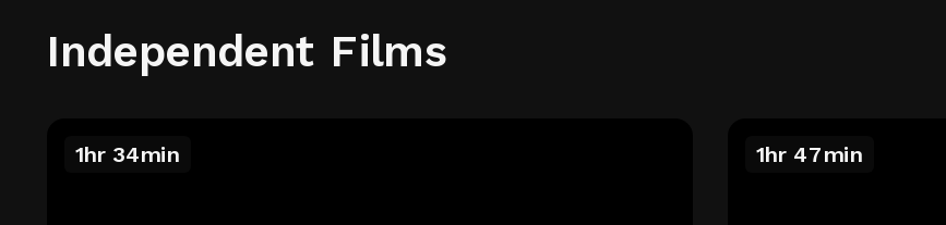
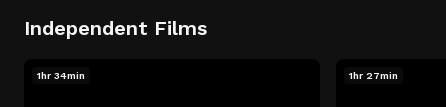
[756,141,863,165] 1hr 47min -> [349,69,398,80] 1hr 27min

